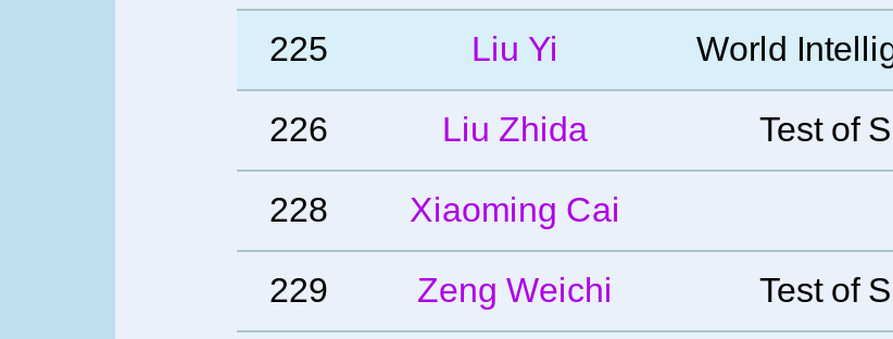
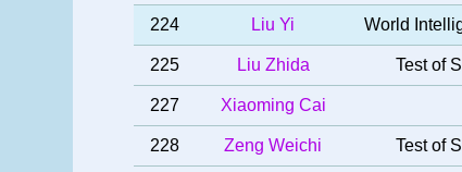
[269,30,328,67] 225 -> [150,15,179,34] 224
[269,111,328,148] 226 -> [150,56,179,74] 225
[269,191,328,228] 228 -> [150,96,179,114] 227
[269,272,328,309] 229 -> [150,136,179,155] 228

